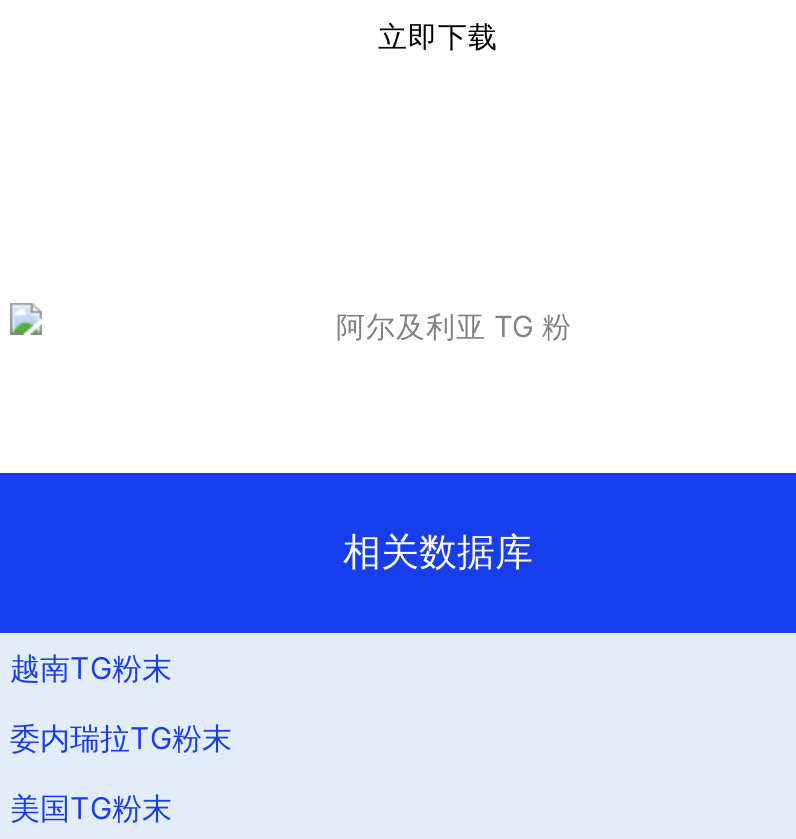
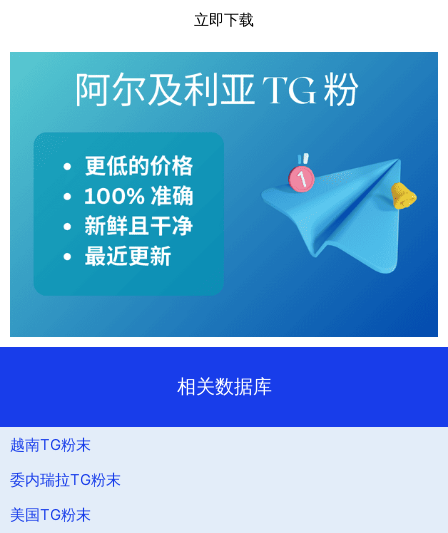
none -> [9,51,439,338] [image]

